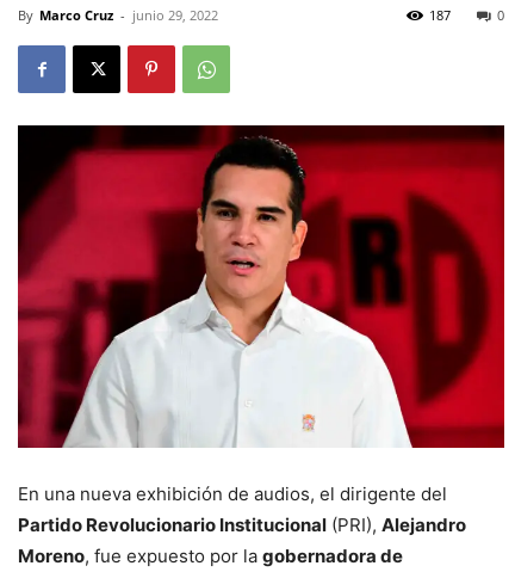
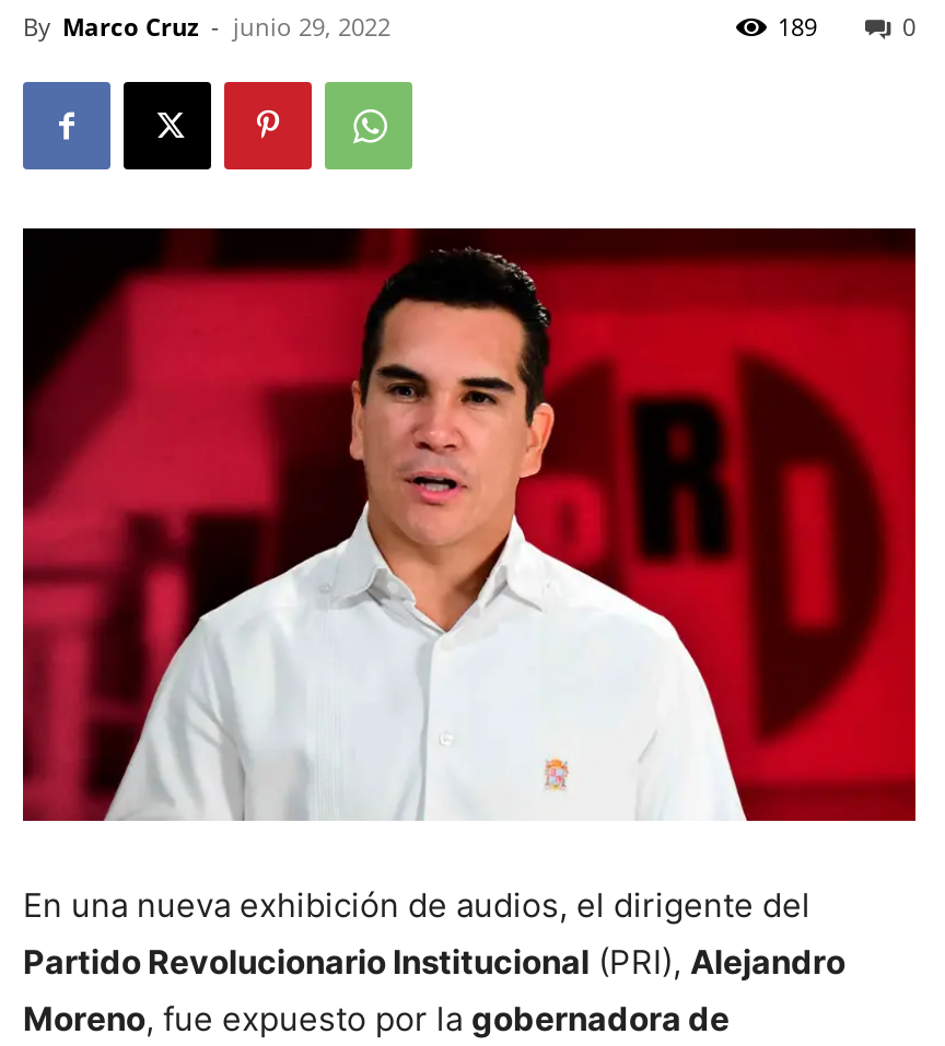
[429,6,451,24] 187 -> [778,10,817,43] 189

